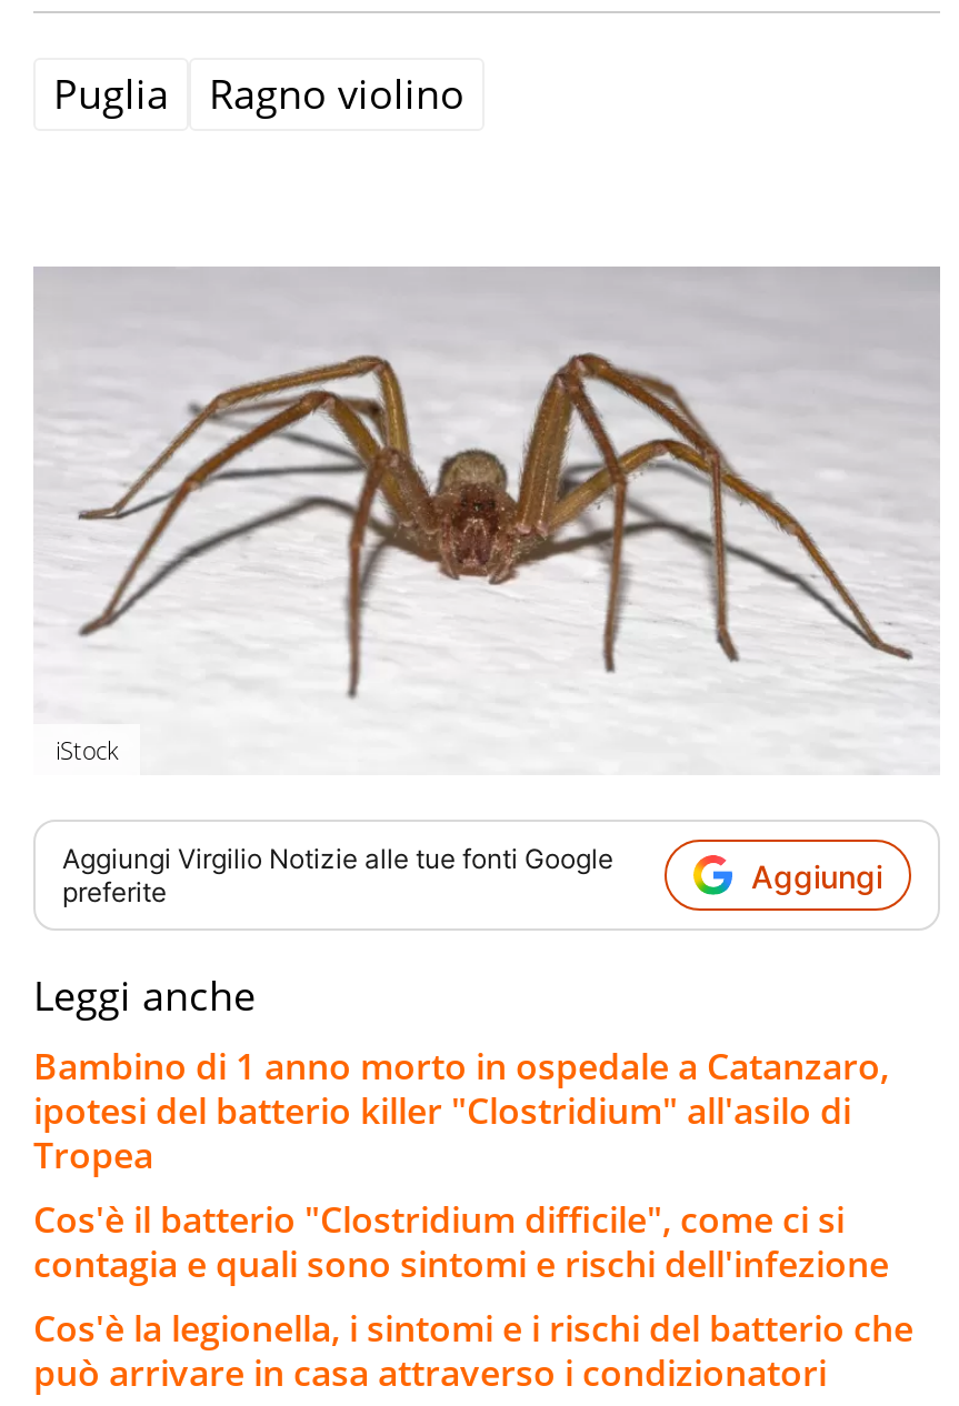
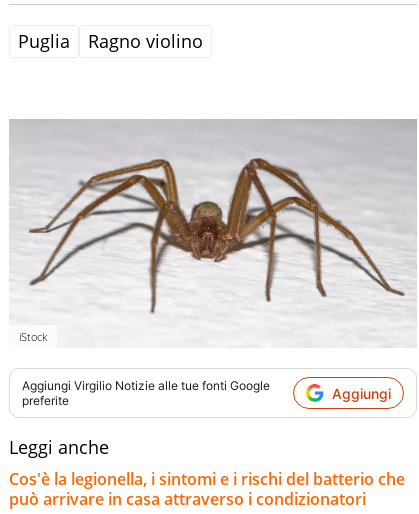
[33,1042,889,1289] Bambino di 1 anno morto in ospedale a Catanzaro, | ipotesi del batterio killer "Clostridium" all'asilo di | Tropea | Cos'è il batterio "Clostridium difficile", come ci si | contagia e quali sono sintomi e rischi dell'infezione -> none

